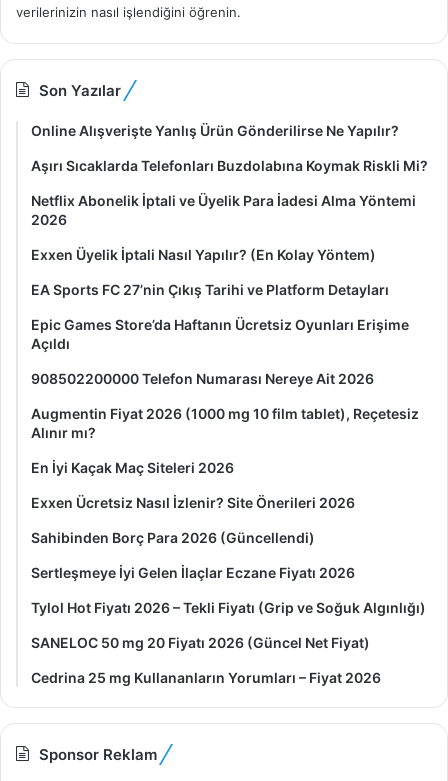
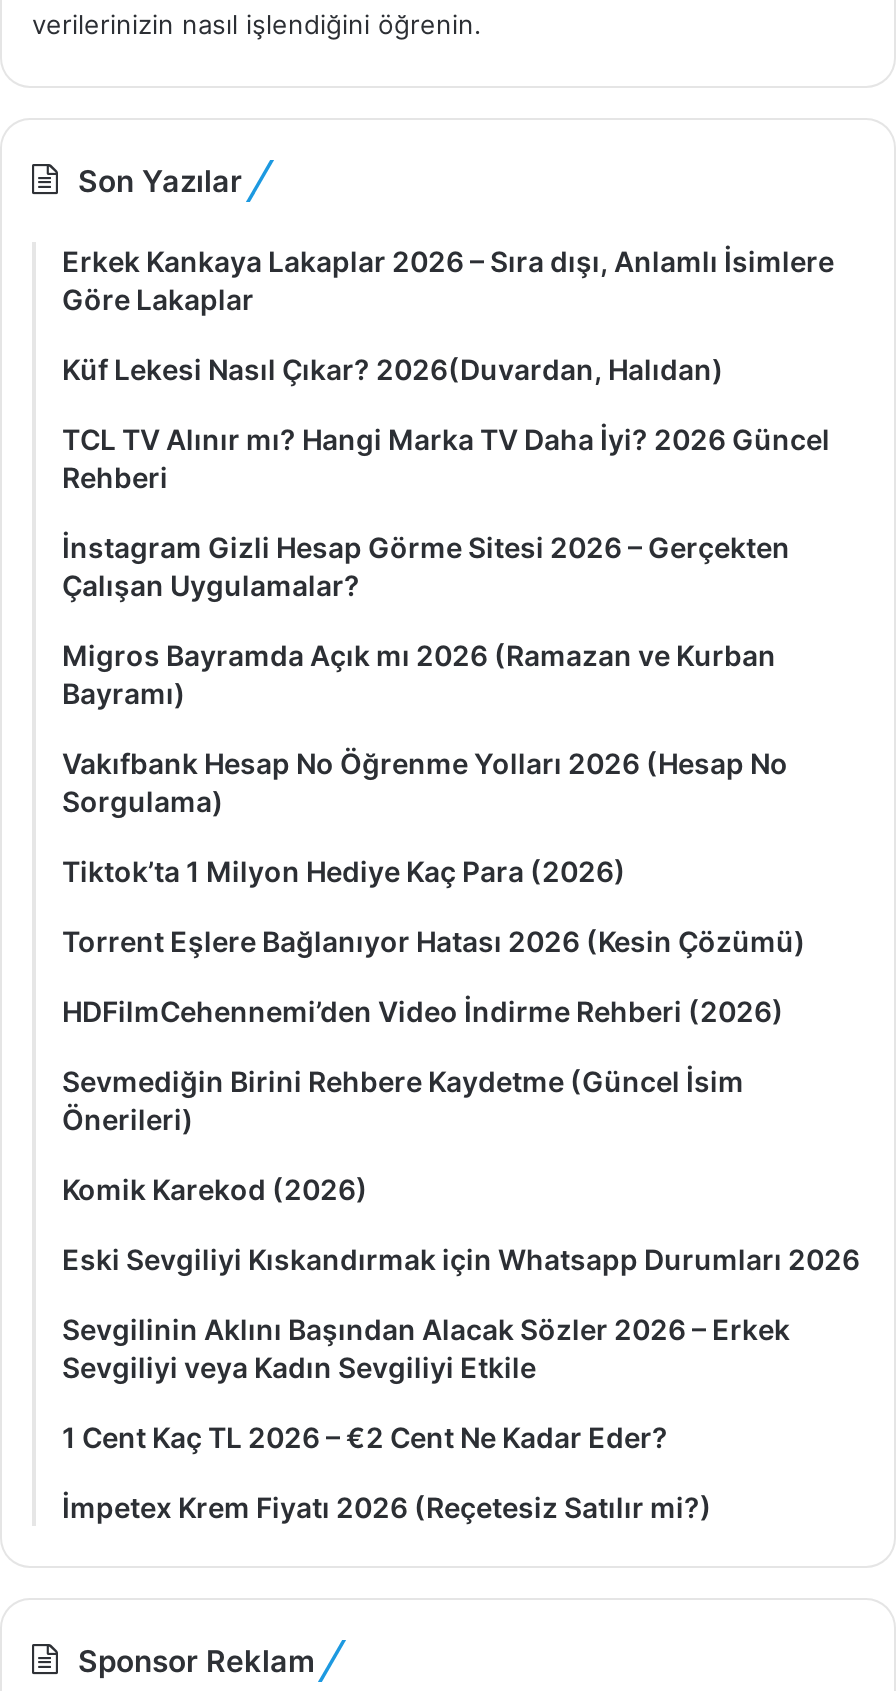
[31,122,399,139] Online Alışverişte Yanlış Ürün Gönderilirse Ne Yapılır? -> [62,244,834,316] Erkek Kankaya Lakaplar 2026 – Sıra dışı, Anlamlı İsimlere | Göre Lakaplar
[31,157,428,174] Aşırı Sıcaklarda Telefonları Buzdolabına Koymak Riskli Mi? -> [62,352,724,386] Küf Lekesi Nasıl Çıkar? 2026(Duvardan, Halıdan)
[31,192,416,228] Netflix Abonelik İptali ve Üyelik Para İadesi Alma Yöntemi | 2026 -> [62,422,830,494] TCL TV Alınır mı? Hangi Marka TV Daha İyi? 2026 Güncel | Rehberi
[31,246,376,263] Exxen Üyelik İptali Nasıl Yapılır? (En Kolay Yöntem) -> [62,530,790,602] İnstagram Gizli Hesap Görme Sitesi 2026 – Gerçekten | Çalışan Uygulamalar?
[31,281,389,298] EA Sports FC 27’nin Çıkış Tarihi ve Platform Detayları -> [62,638,776,710] Migros Bayramda Açık mı 2026 (Ramazan ve Kurban | Bayramı)
[31,316,409,352] Epic Games Store’da Haftanın Ücretsiz Oyunları Erişime | Açıldı -> [62,746,788,818] Vakıfbank Hesap No Öğrenme Yolları 2026 (Hesap No | Sorgulama)
[31,370,374,387] 908502200000 Telefon Numarası Nereye Ait 2026 -> [62,854,626,888] Tiktok’ta 1 Milyon Hediye Kaç Para (2026)
[31,405,419,441] Augmentin Fiyat 2026 (1000 mg 10 film tablet), Reçetesiz | Alınır mı? -> [62,924,806,958] Torrent Eşlere Bağlanıyor Hatası 2026 (Kesin Çözümü)
[31,459,234,476] En İyi Kaçak Maç Siteleri 2026 -> [62,994,784,1028] HDFilmCehennemi’den Video İndirme Rehberi (2026)
[31,494,355,511] Exxen Ücretsiz Nasıl İzlenir? Site Önerileri 2026 -> [62,1064,744,1136] Sevmediğin Birini Rehbere Kaydetme (Güncel İsim | Önerileri)
[31,529,315,546] Sahibinden Borç Para 2026 (Güncellendi) -> [62,1172,368,1206] Komik Karekod (2026)
[31,564,355,581] Sertleşmeye İyi Gelen İlaçlar Eczane Fiyatı 2026 -> [62,1242,860,1276] Eski Sevgiliyi Kıskandırmak için Whatsapp Durumları 2026
[31,599,426,616] Tylol Hot Fiyatı 2026 – Tekli Fiyatı (Grip ve Soğuk Algınlığı) -> [62,1312,790,1384] Sevgilinin Aklını Başından Alacak Sözler 2026 – Erkek | Sevgiliyi veya Kadın Sevgiliyi Etkile
[31,634,370,651] SANELOC 50 mg 20 Fiyatı 2026 (Güncel Net Fiyat) -> [62,1420,668,1454] 1 Cent Kaç TL 2026 – €2 Cent Ne Kadar Eder?
[31,669,381,686] Cedrina 25 mg Kullananların Yorumları – Fiyat 2026 -> [62,1490,712,1524] İmpetex Krem Fiyatı 2026 (Reçetesiz Satılır mi?)

